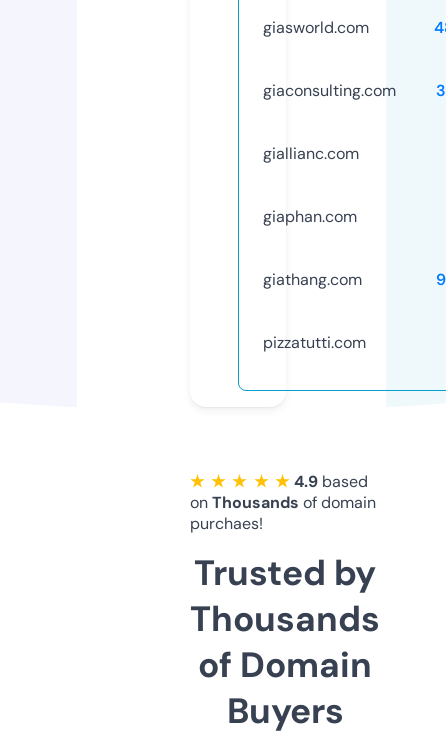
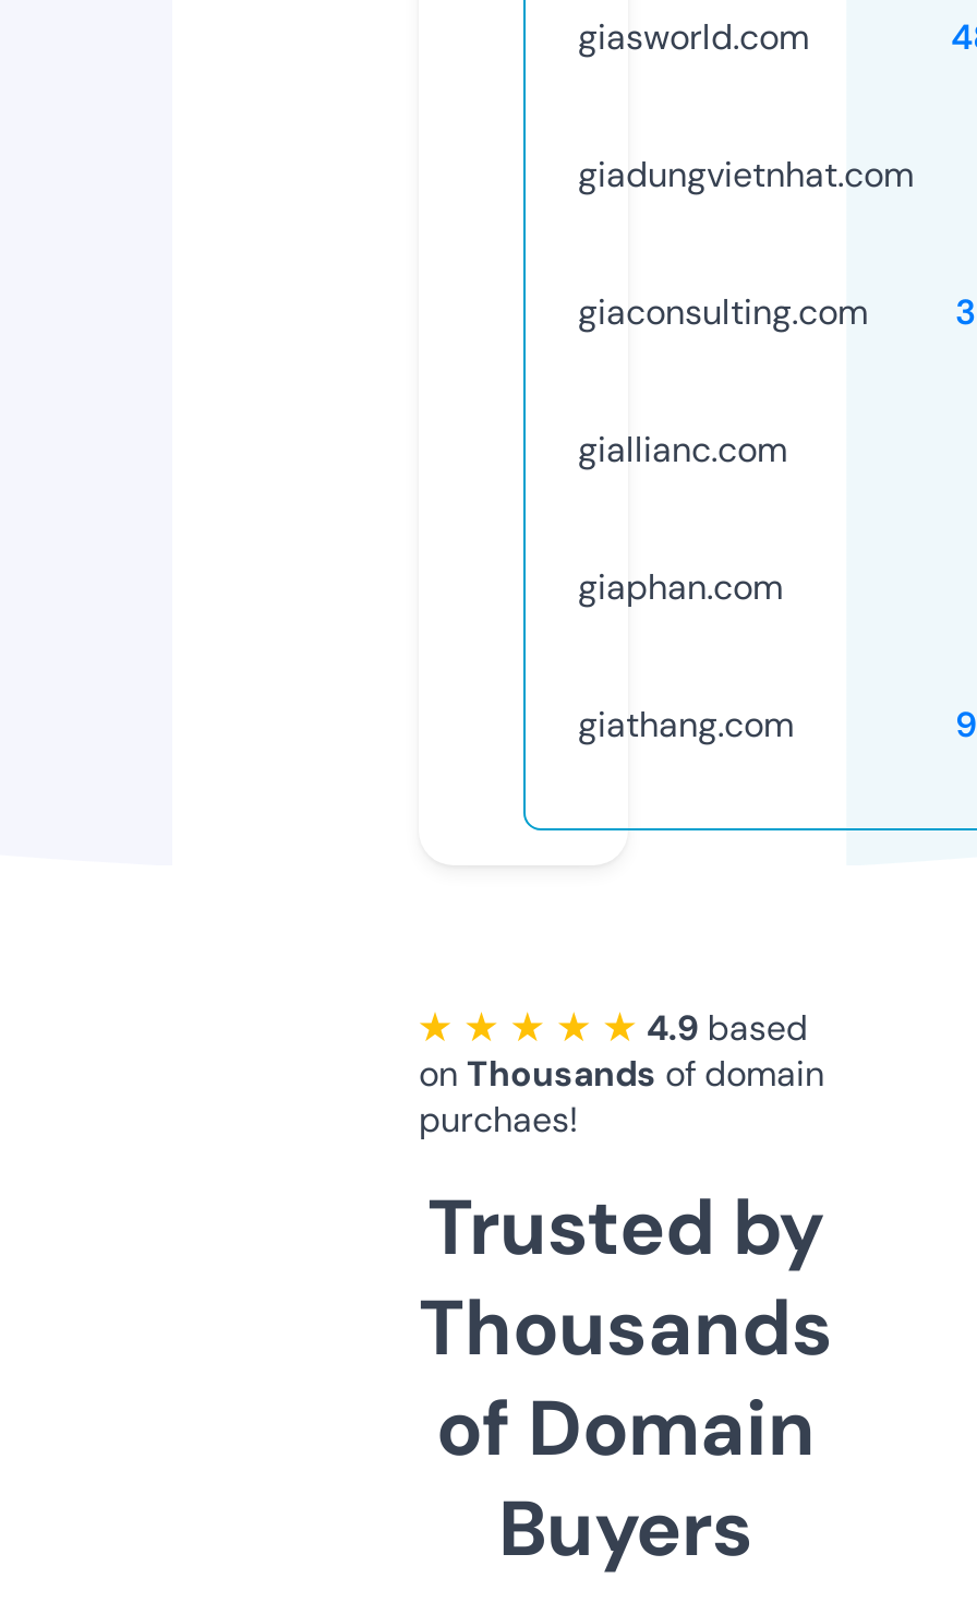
none -> [578,151,914,197] giadungvietnhat.com
moved [263,80,396,290] -> [578,289,868,747]: giaconsulting.com | giallianc.com | giaphan.com | giathang.com
[263,332,366,353] pizzatutti.com -> none

